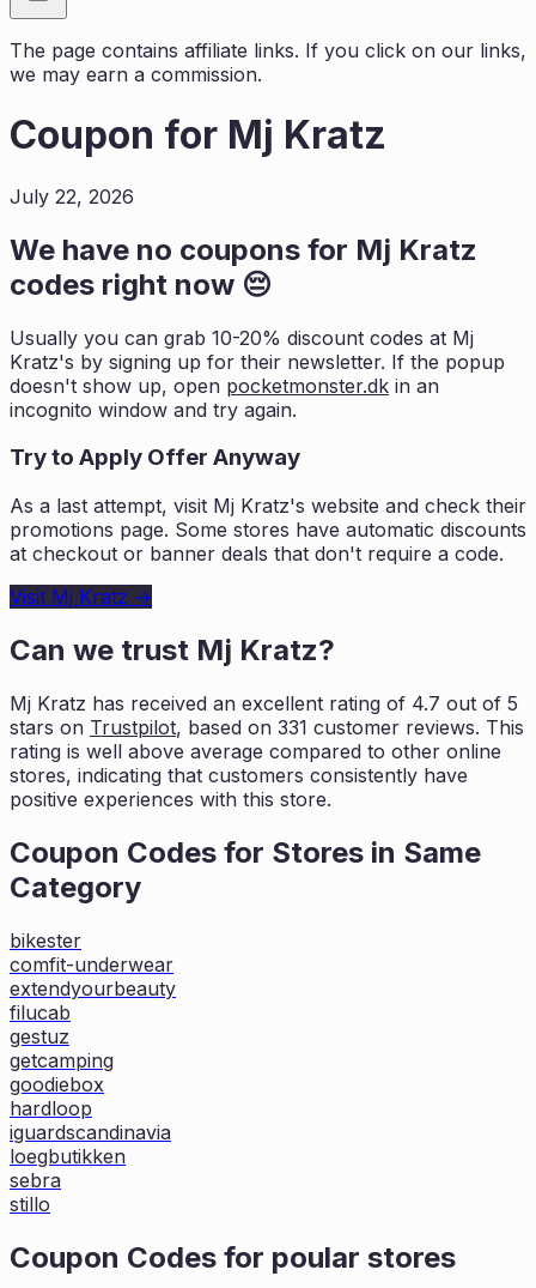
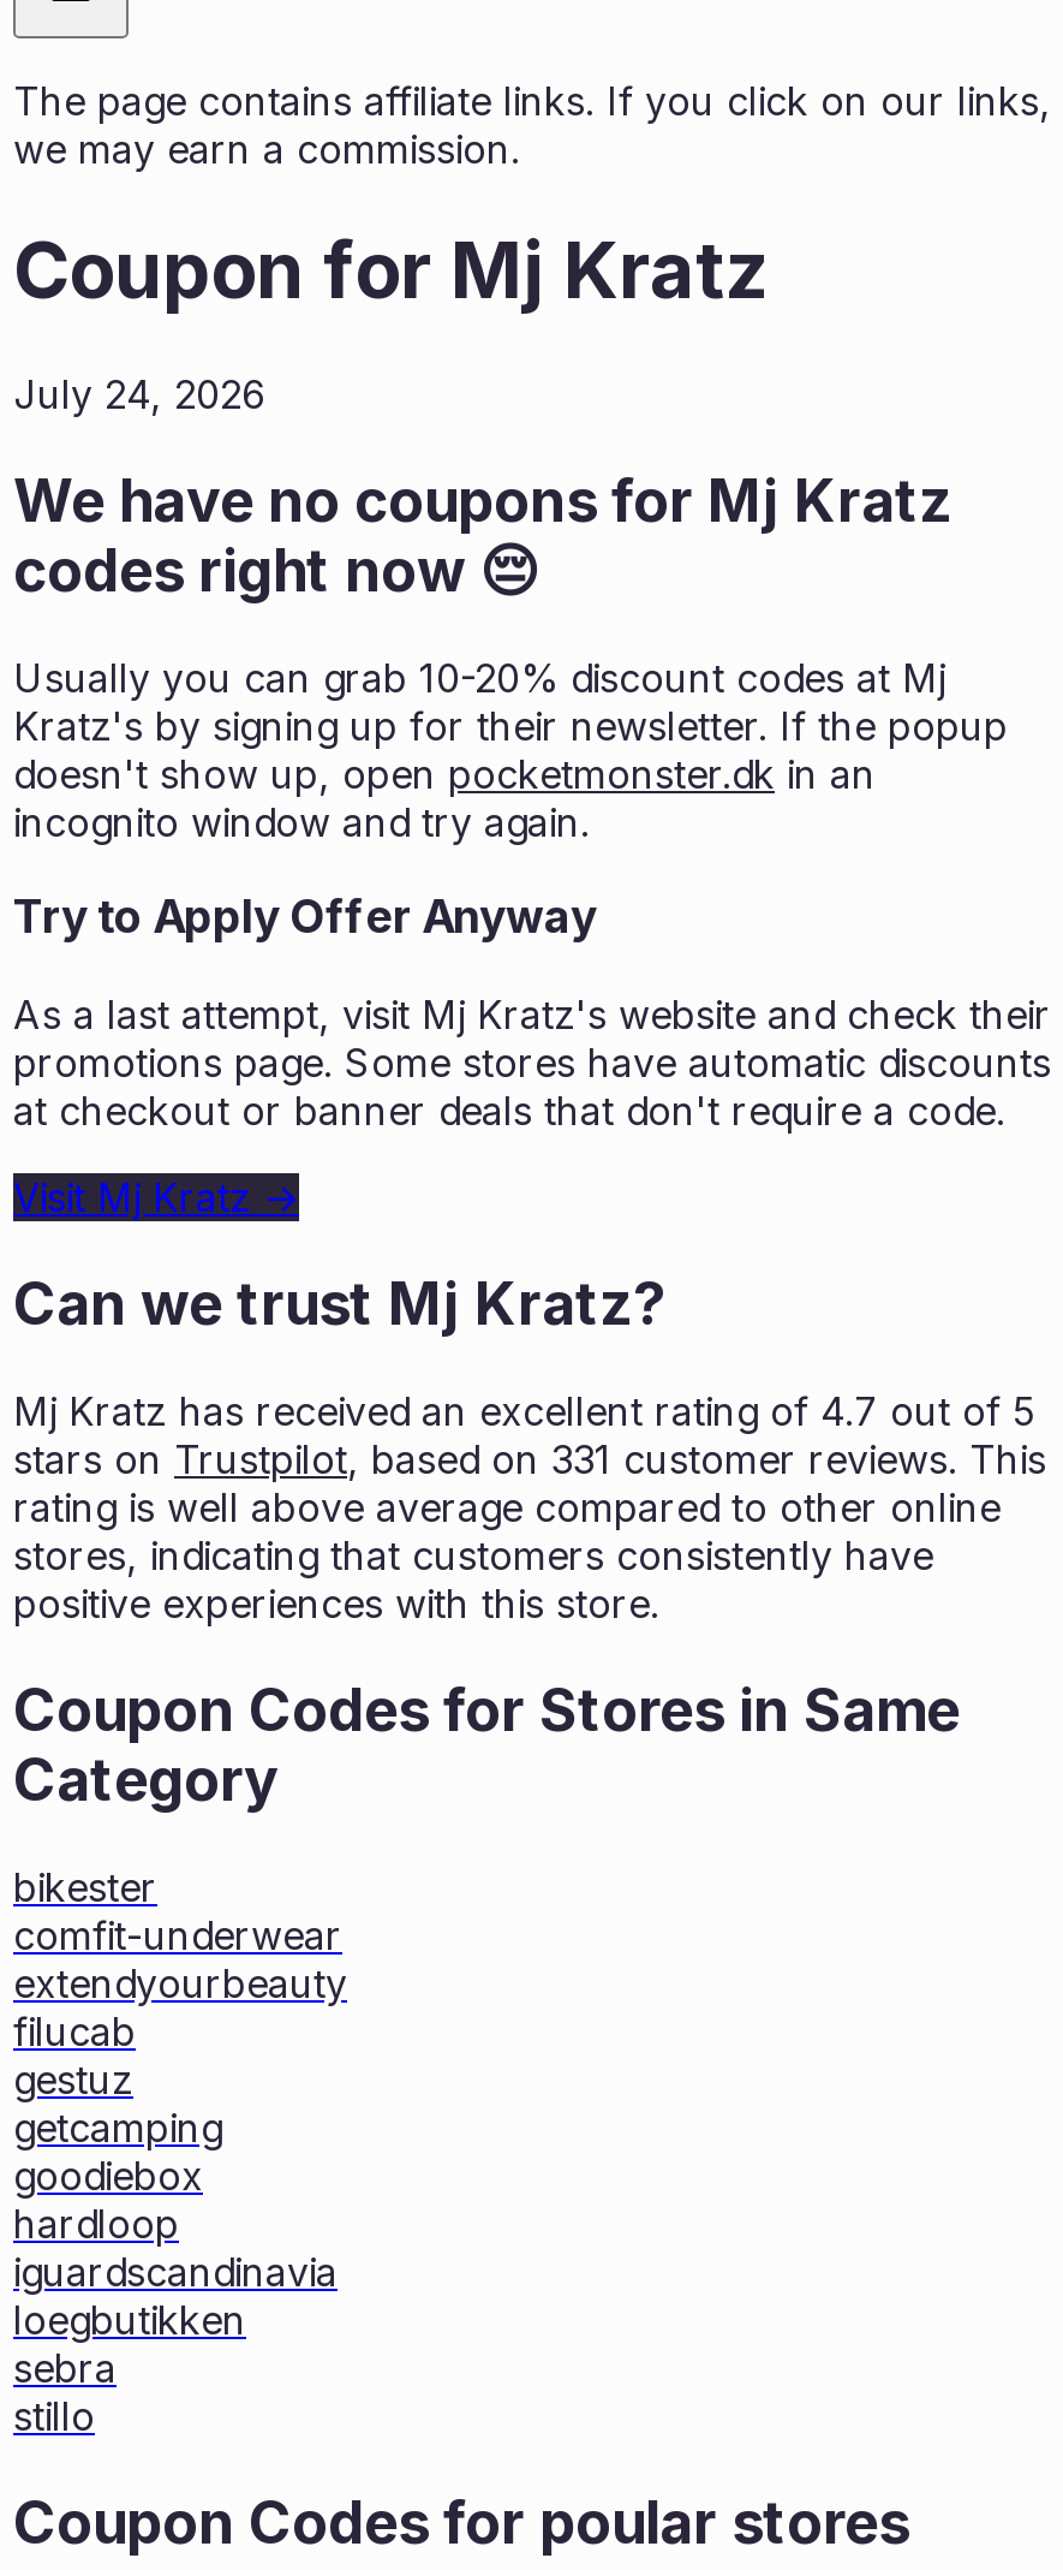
[10,184,134,208] July 22, 2026 -> [13,370,265,418] July 24, 2026

